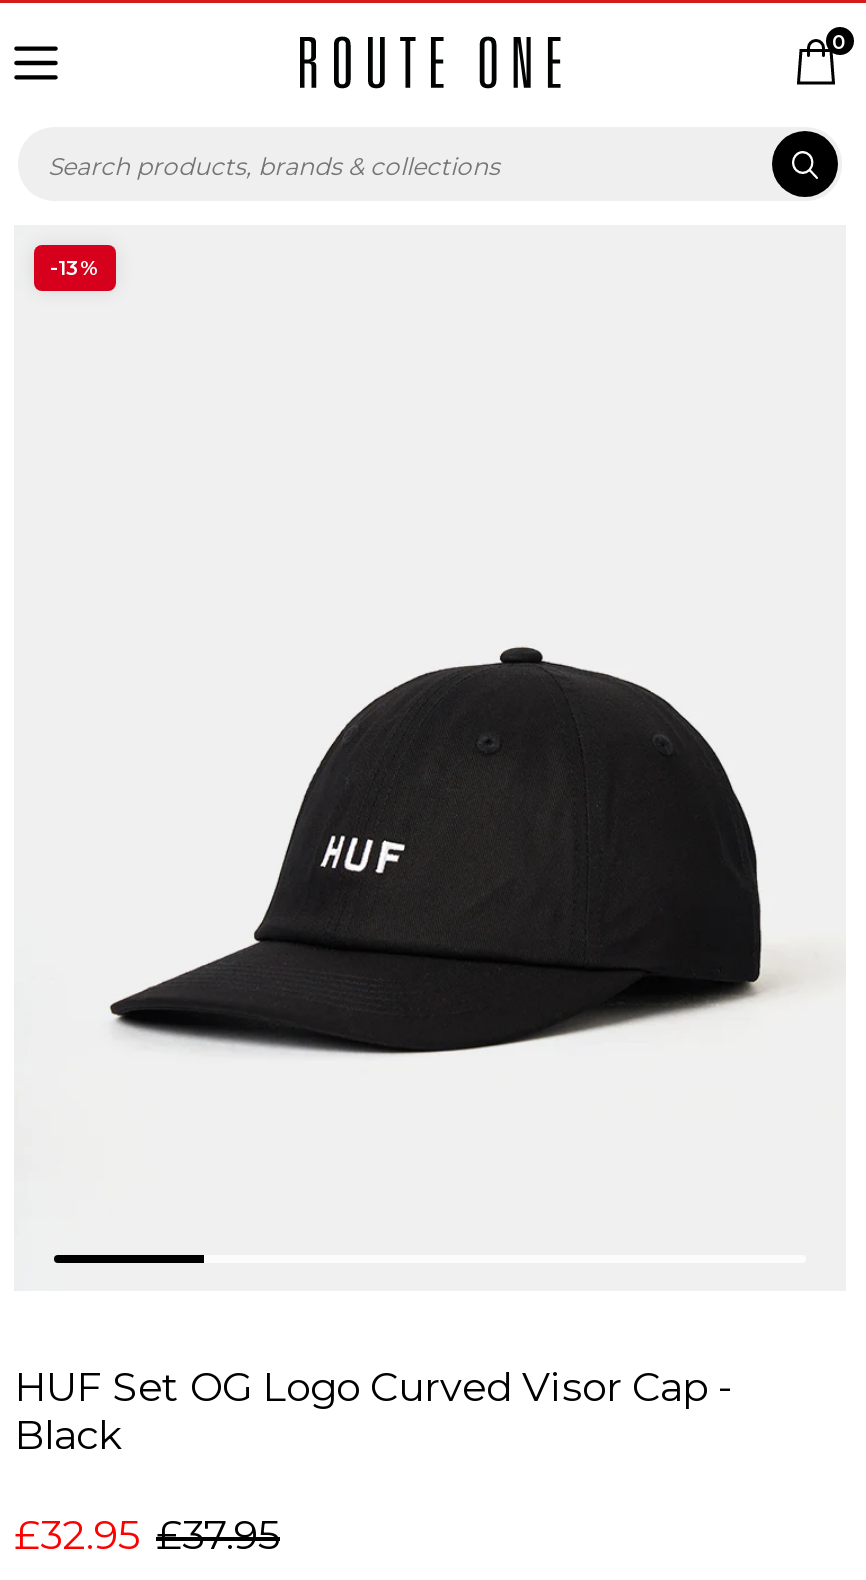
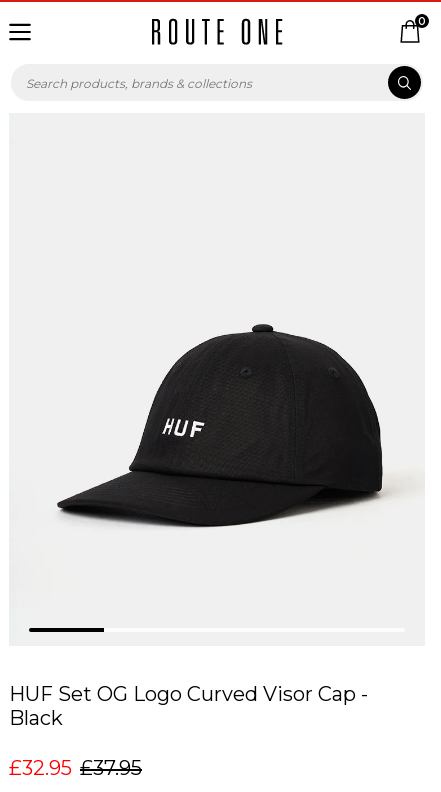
[50,255,100,281] -13% -> none

